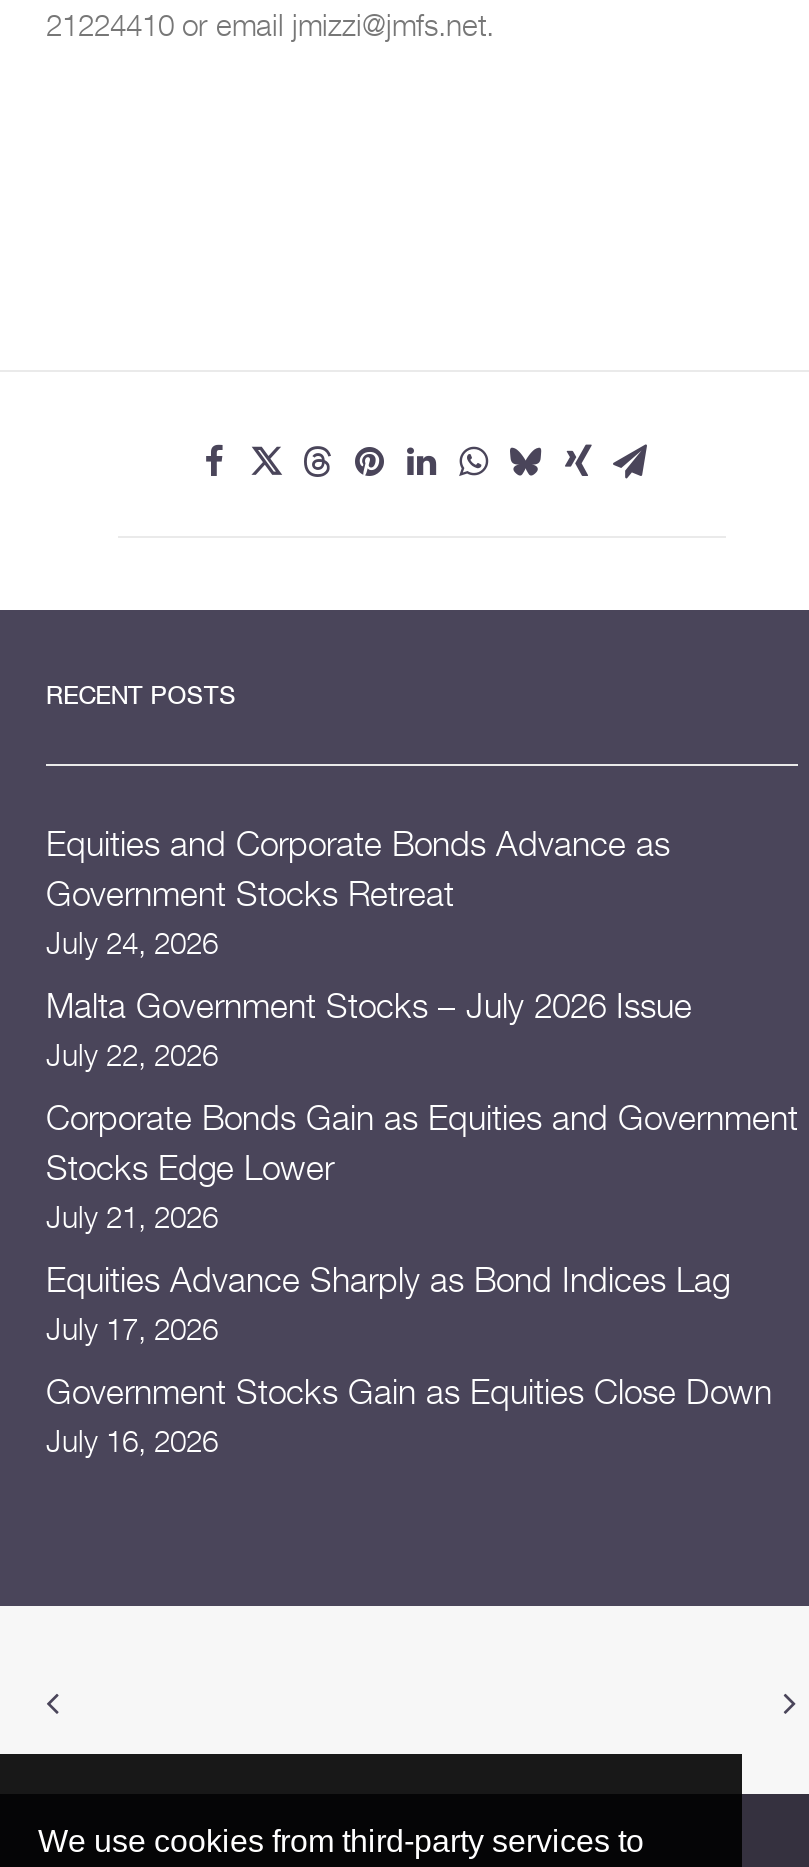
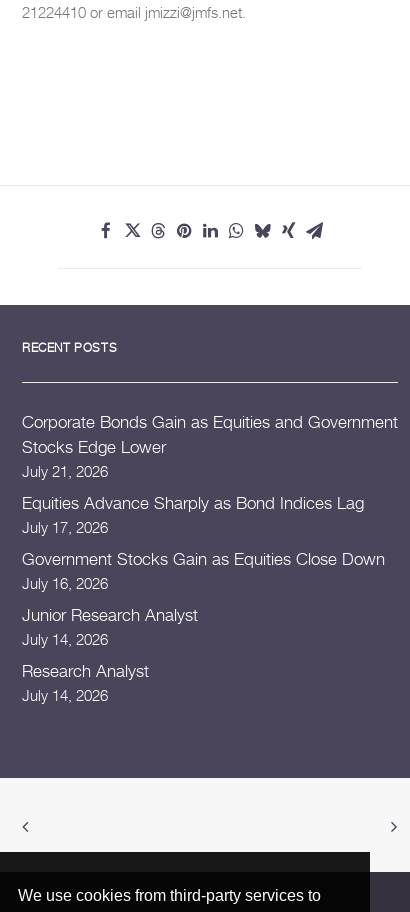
[46,824,692,1072] Equities and Corporate Bonds Advance as | Government Stocks Retreat | July 24, 2026 | Malta Government Stocks – July 2026 Issue | July 22, 2026 -> none
moved [46,1098,798,1458] -> [22,412,398,592]: Corporate Bonds Gain as Equities and Government | Stocks Edge Lower | July 21, 2026 | Equities Advance Sharply as Bond Indices Lag | July 17, 2026 | Government Stocks Gain as Equities Close Down | July 16, 2026
none -> [22,605,198,704] Junior Research Analyst | July 14, 2026 | Research Analyst | July 14, 2026

